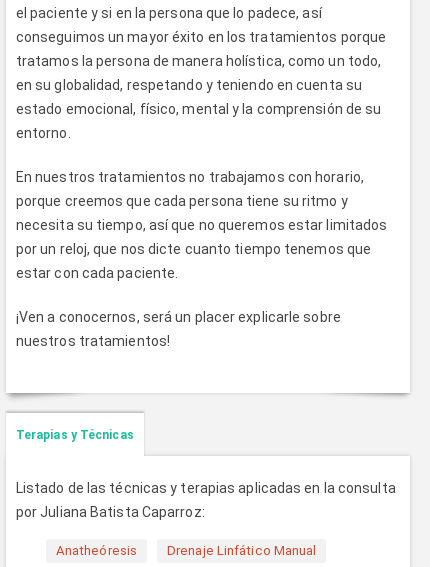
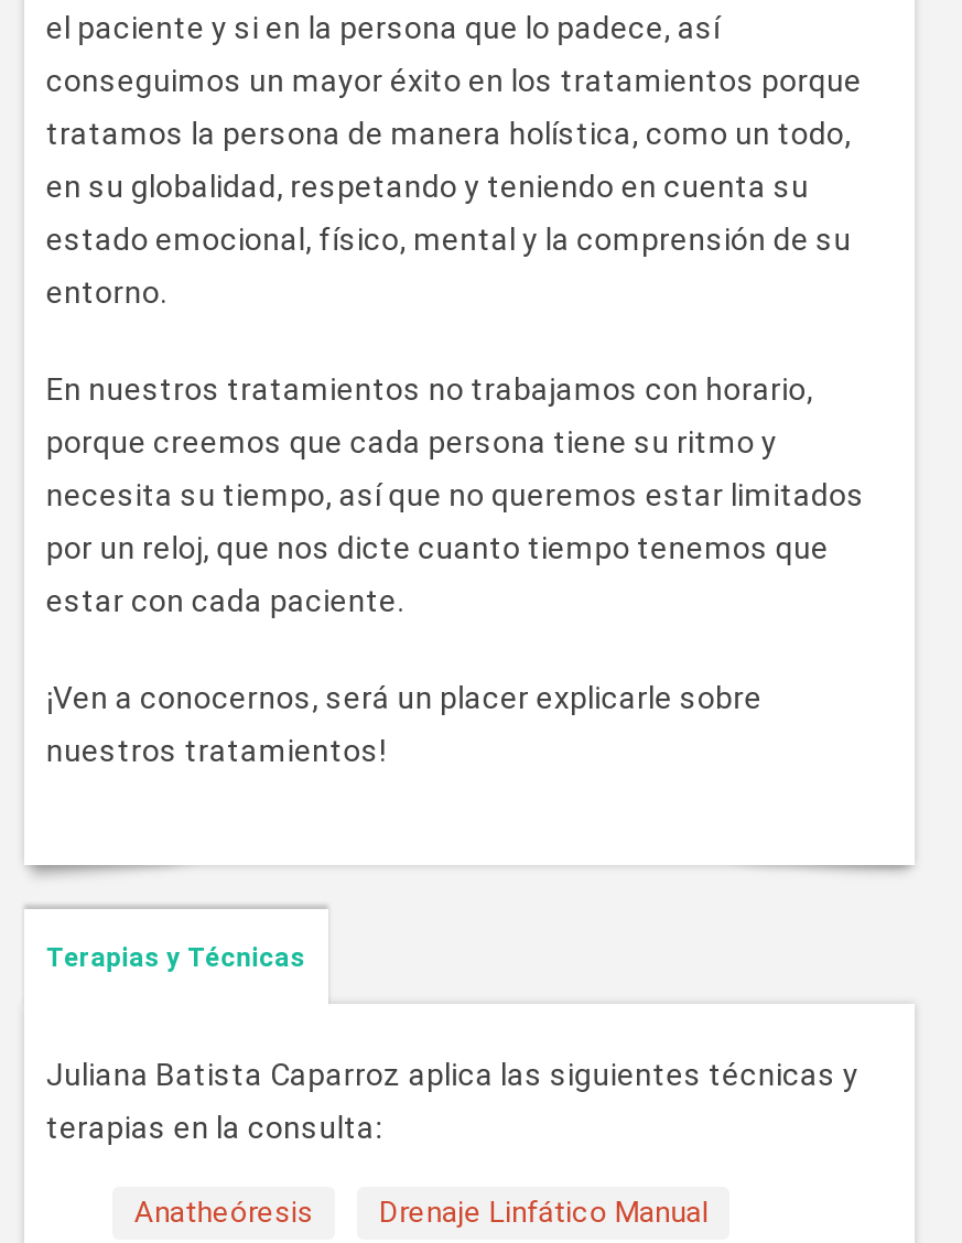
[16,480,396,496] Listado de las técnicas y terapias aplicadas en la consulta -> [46,1057,858,1092] Juliana Batista Caparroz aplica las siguientes técnicas y
[16,504,205,520] por Juliana Batista Caparroz: -> [46,1110,382,1145] terapias en la consulta:

